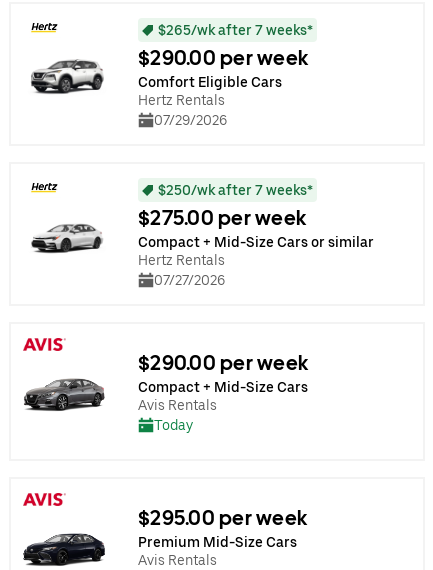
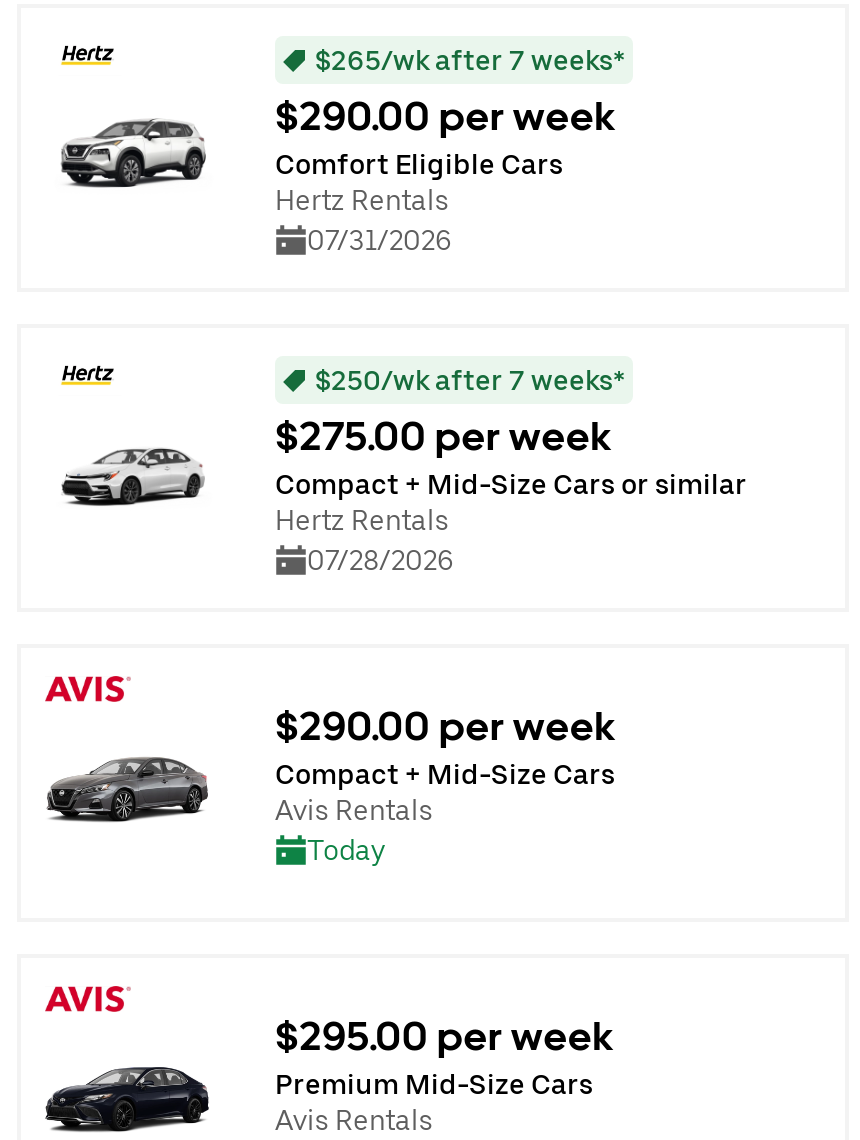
[154,112,227,128] 07/29/2026 -> [307,224,451,256] 07/31/2026
[154,272,225,288] 07/27/2026 -> [307,544,453,576] 07/28/2026

